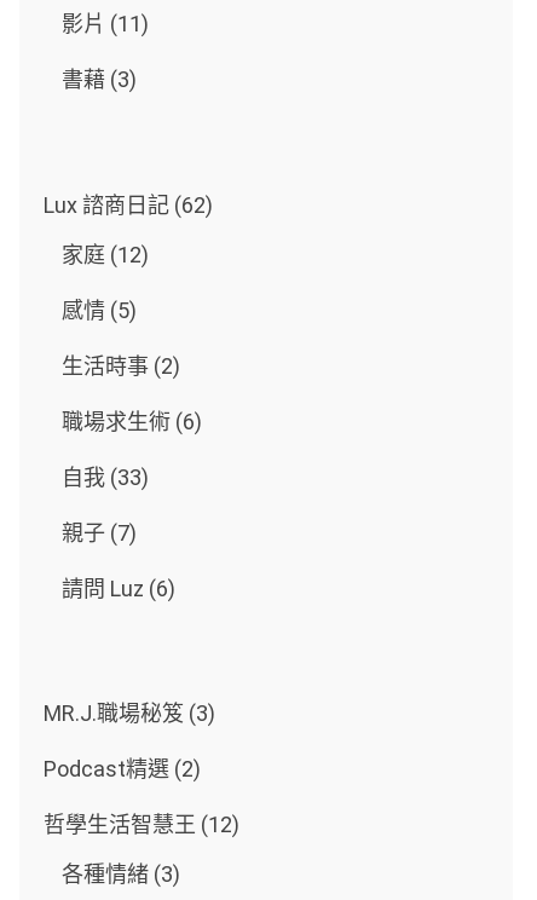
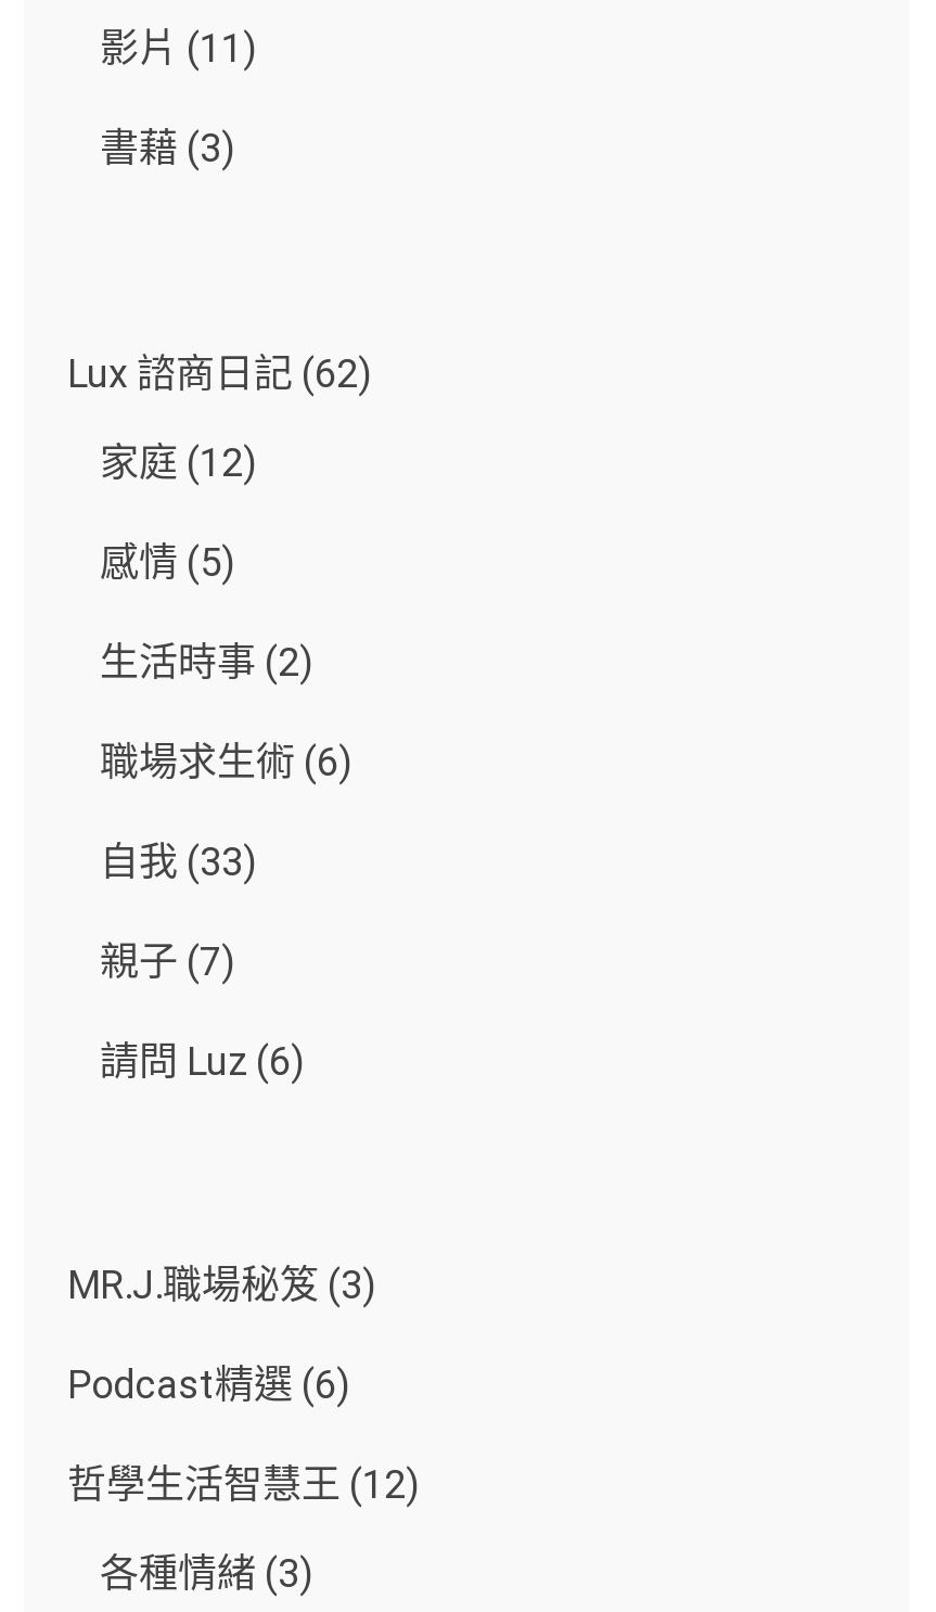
[44,756,201,781] Podcast精選(2) -> [67,1361,349,1407] Podcast精選(6)

